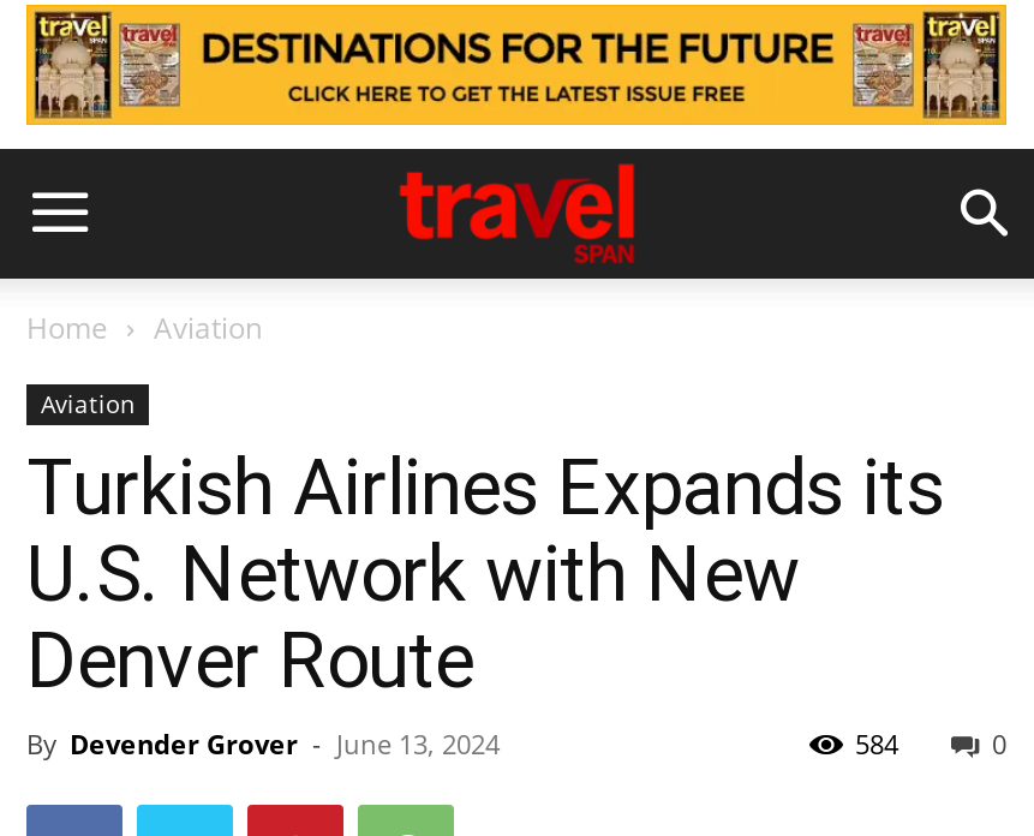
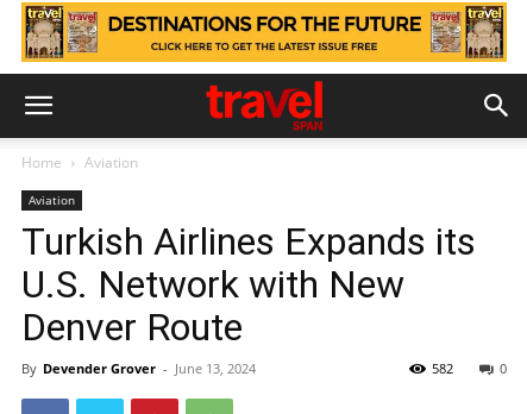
[855,725,898,762] 584 -> [432,359,453,377] 582

